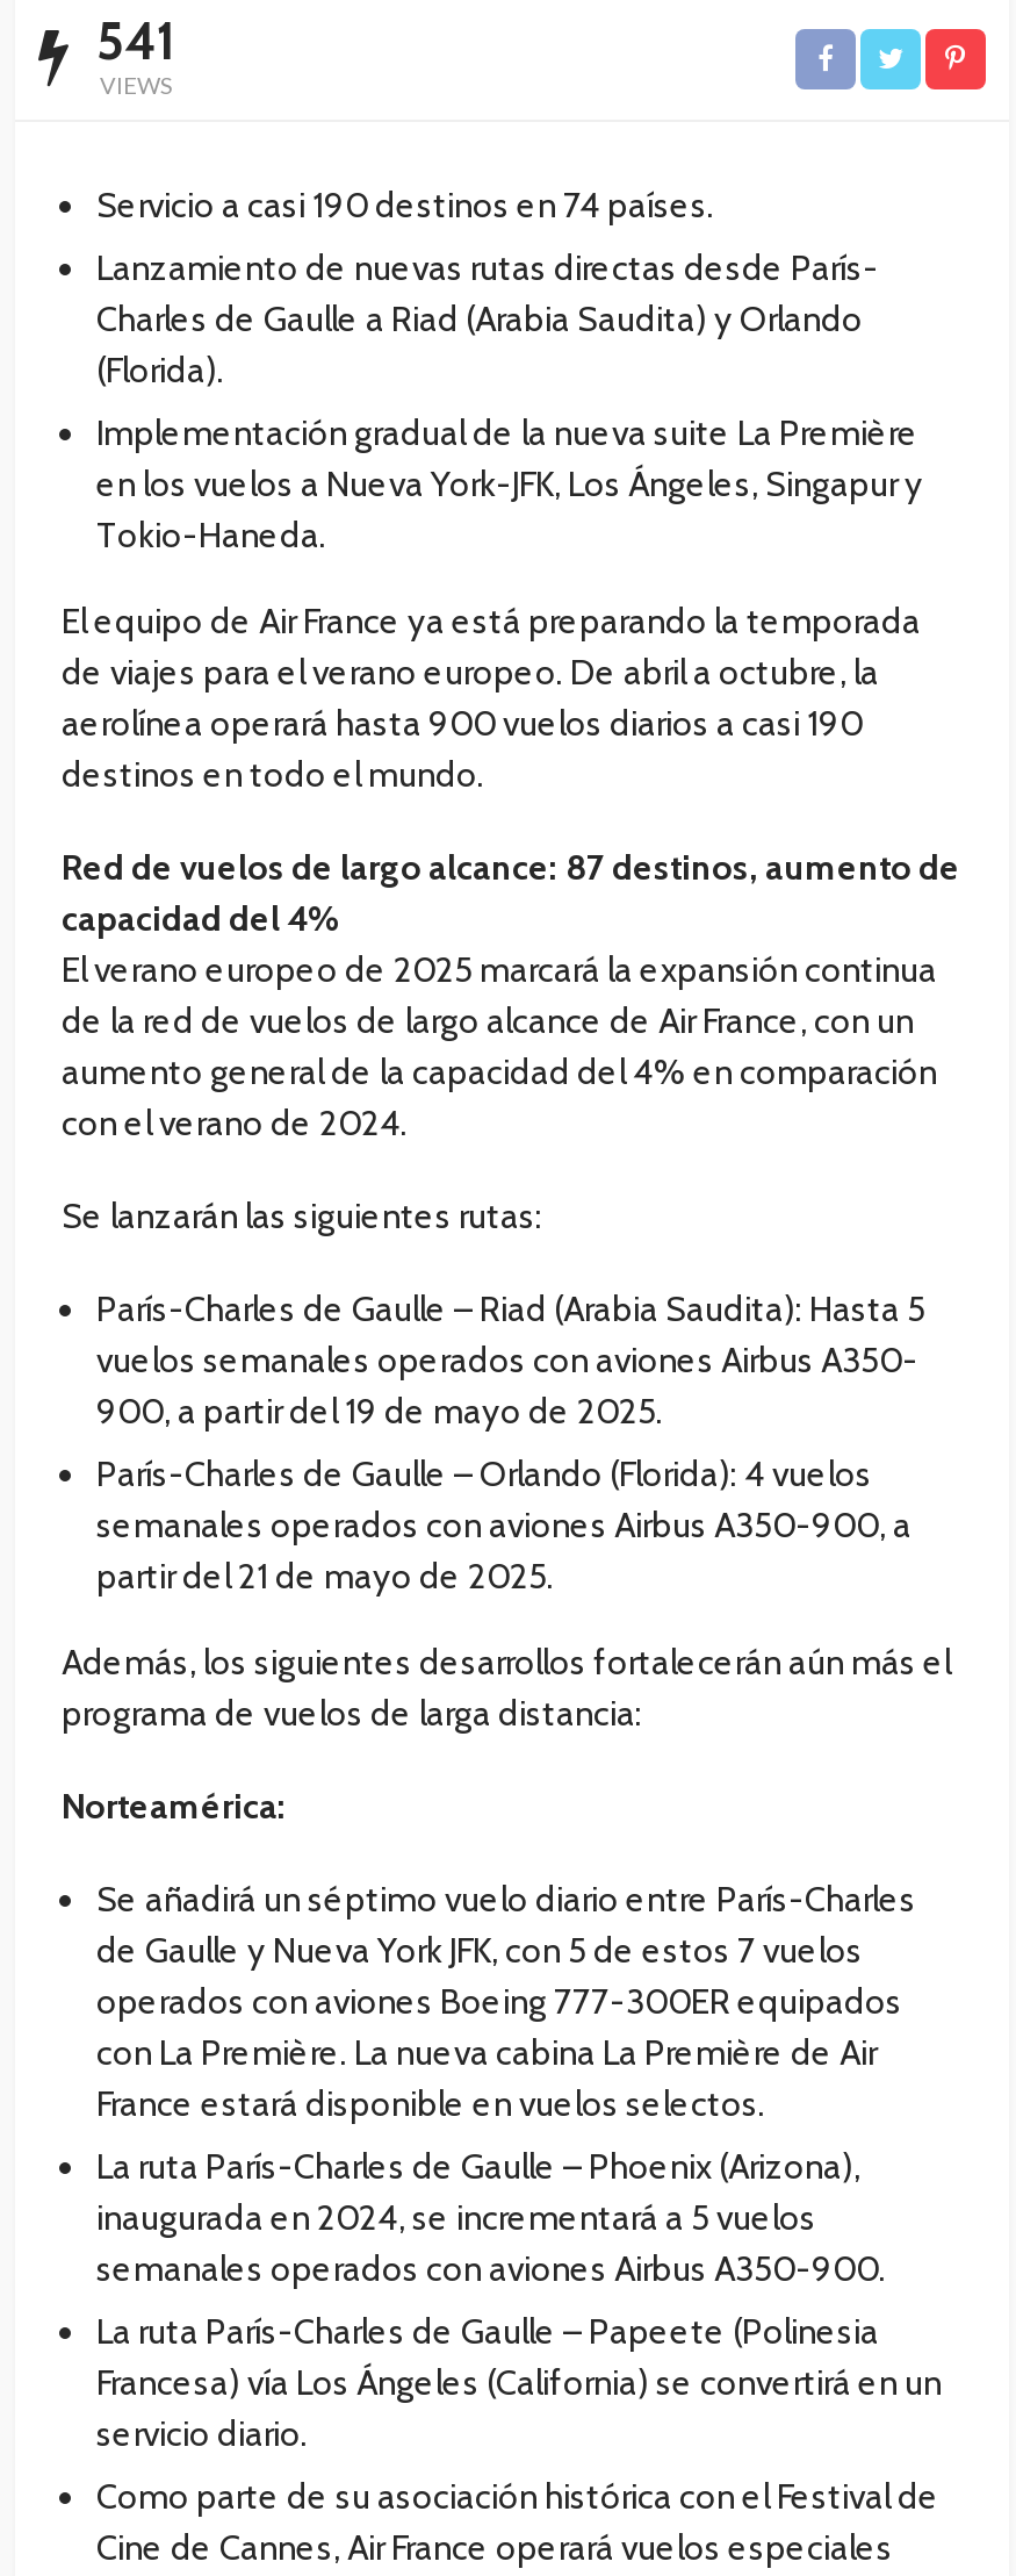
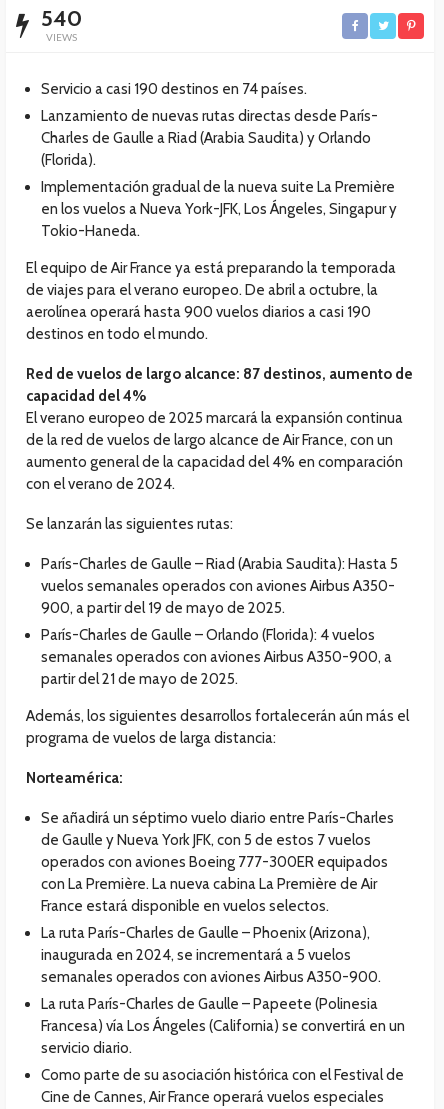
[96,10,175,73] 541 -> [41,5,82,32] 540

